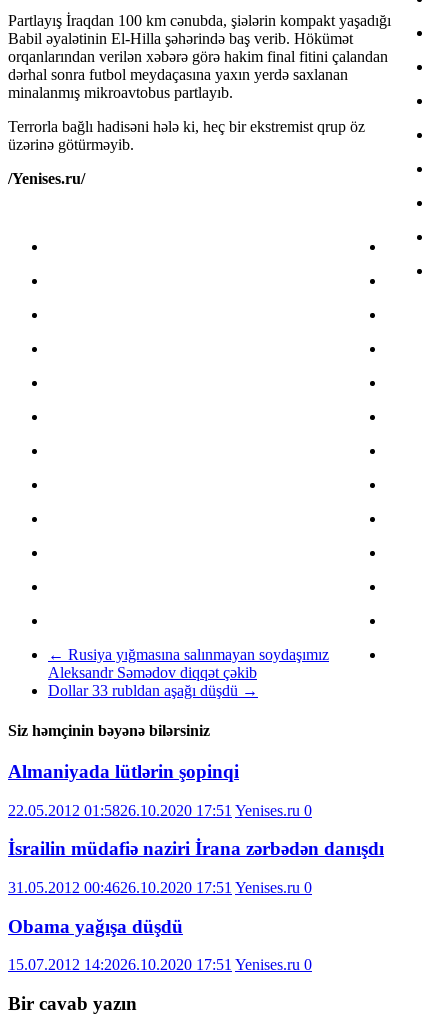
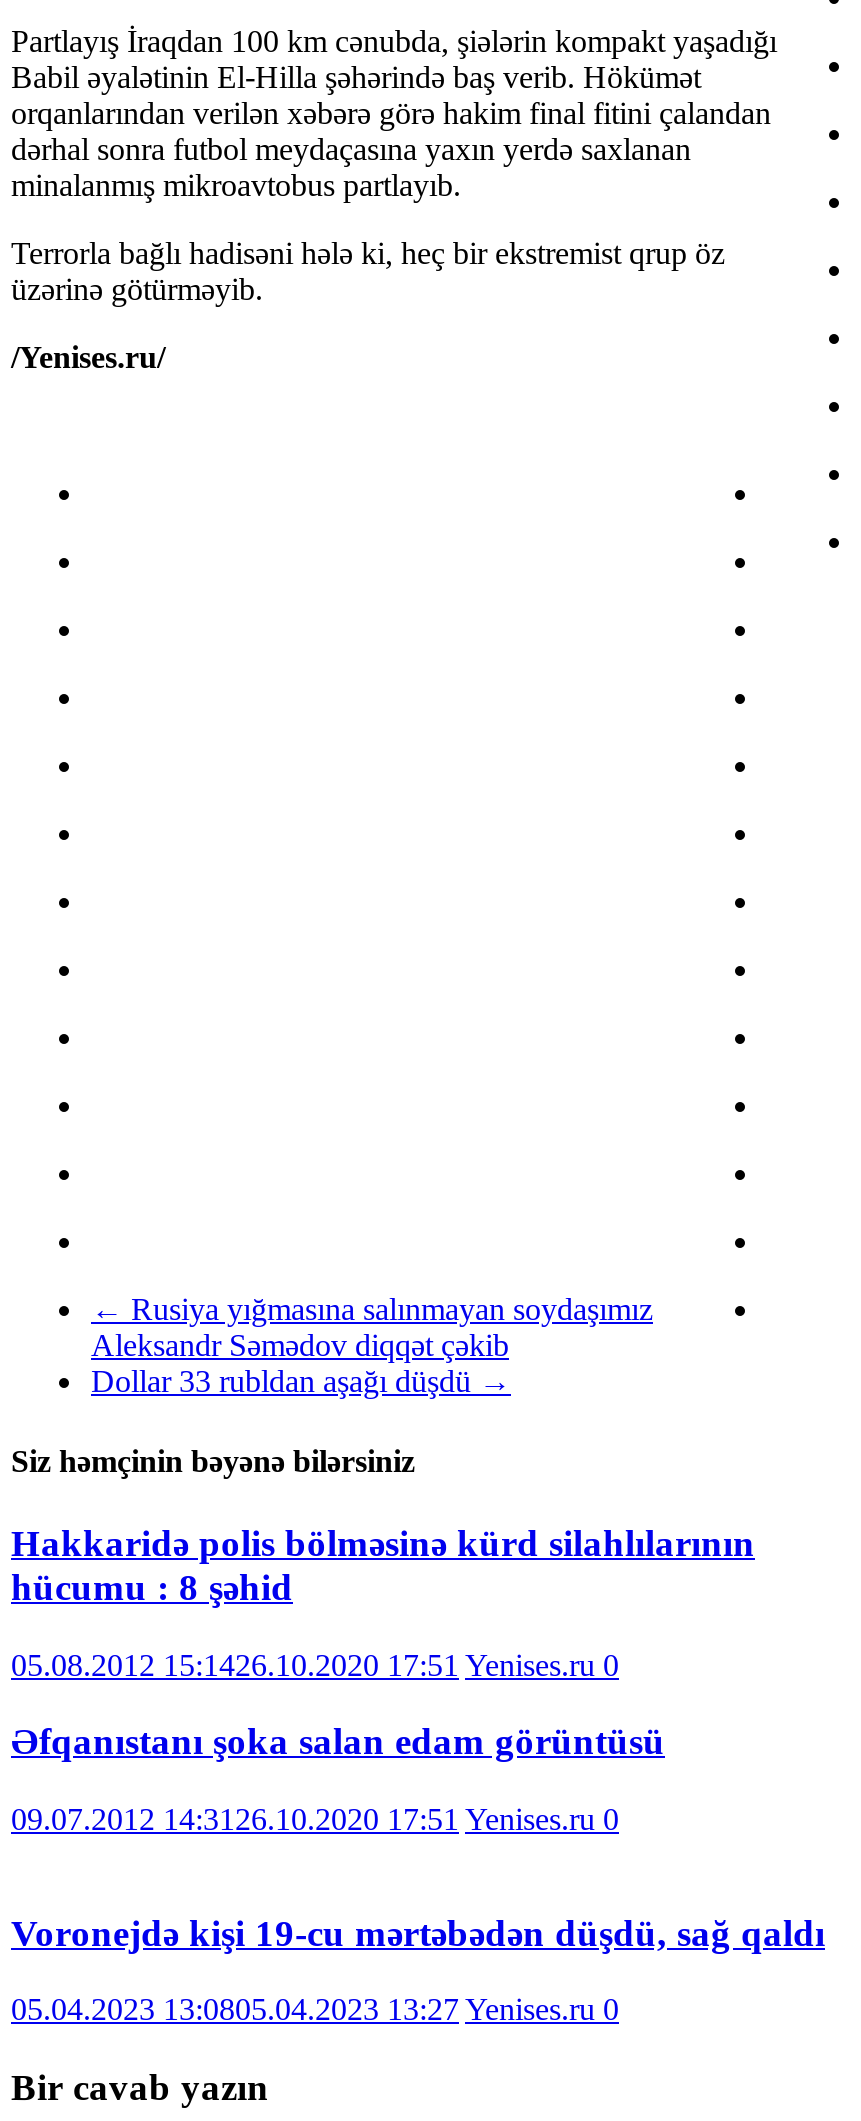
[8,761,239,782] Almaniyada lütlərin şopinqi -> [11,1522,755,1608] Hakkaridə polis bölməsinə kürd silahlılarının | hücumu : 8 şəhid
[8,801,312,818] 22.05.2012 01:5826.10.2020 17:51 Yenises.ru 0 -> [11,1647,619,1681] 05.08.2012 15:1426.10.2020 17:51 Yenises.ru 0
[8,838,384,859] İsrailin müdafiə naziri İrana zərbədən danışdı -> [11,1720,665,1762] Əfqanıstanı şoka salan edam görüntüsü
[8,879,312,896] 31.05.2012 00:46 26.10.2020 17:51 Yenises.ru 0 -> [11,1802,619,1836] 09.07.2012 14:31 26.10.2020 17:51 Yenises.ru 0
[8,916,183,937] Obama yağışa düşdü -> [11,1911,825,1953] Voronejdə kişi 19-cu mərtəbədən düşdü, sağ qaldı
[8,956,312,973] 15.07.2012 14:2026.10.2020 17:51 Yenises.ru 0 -> [11,1993,619,2027] 05.04.2023 13:0805.04.2023 13:27 Yenises.ru 0

